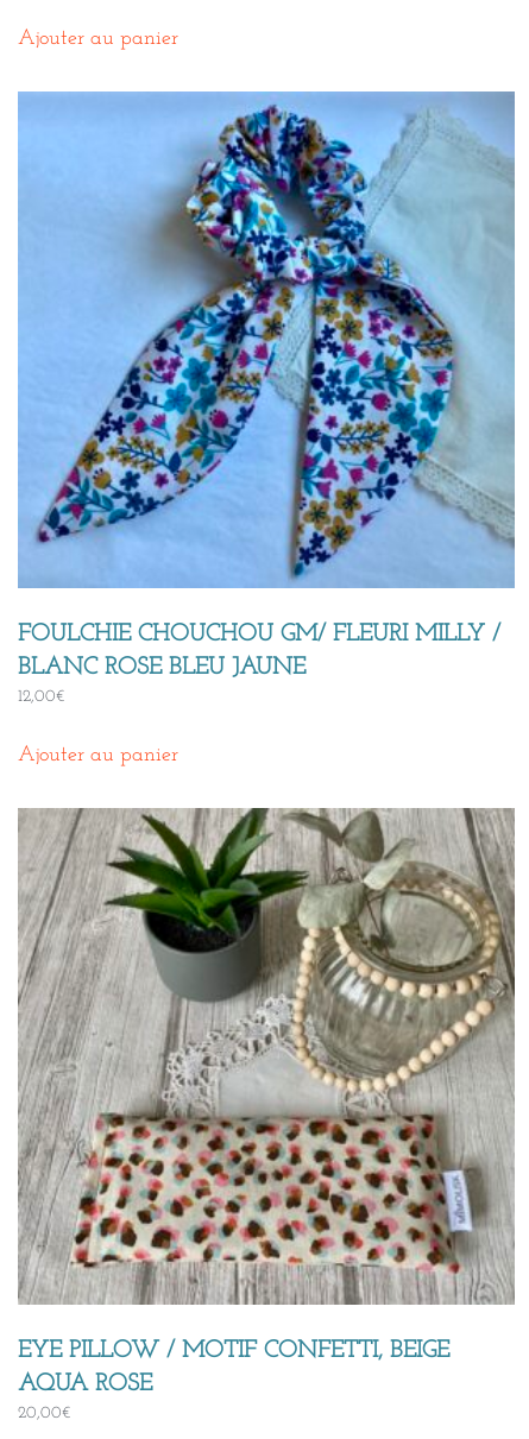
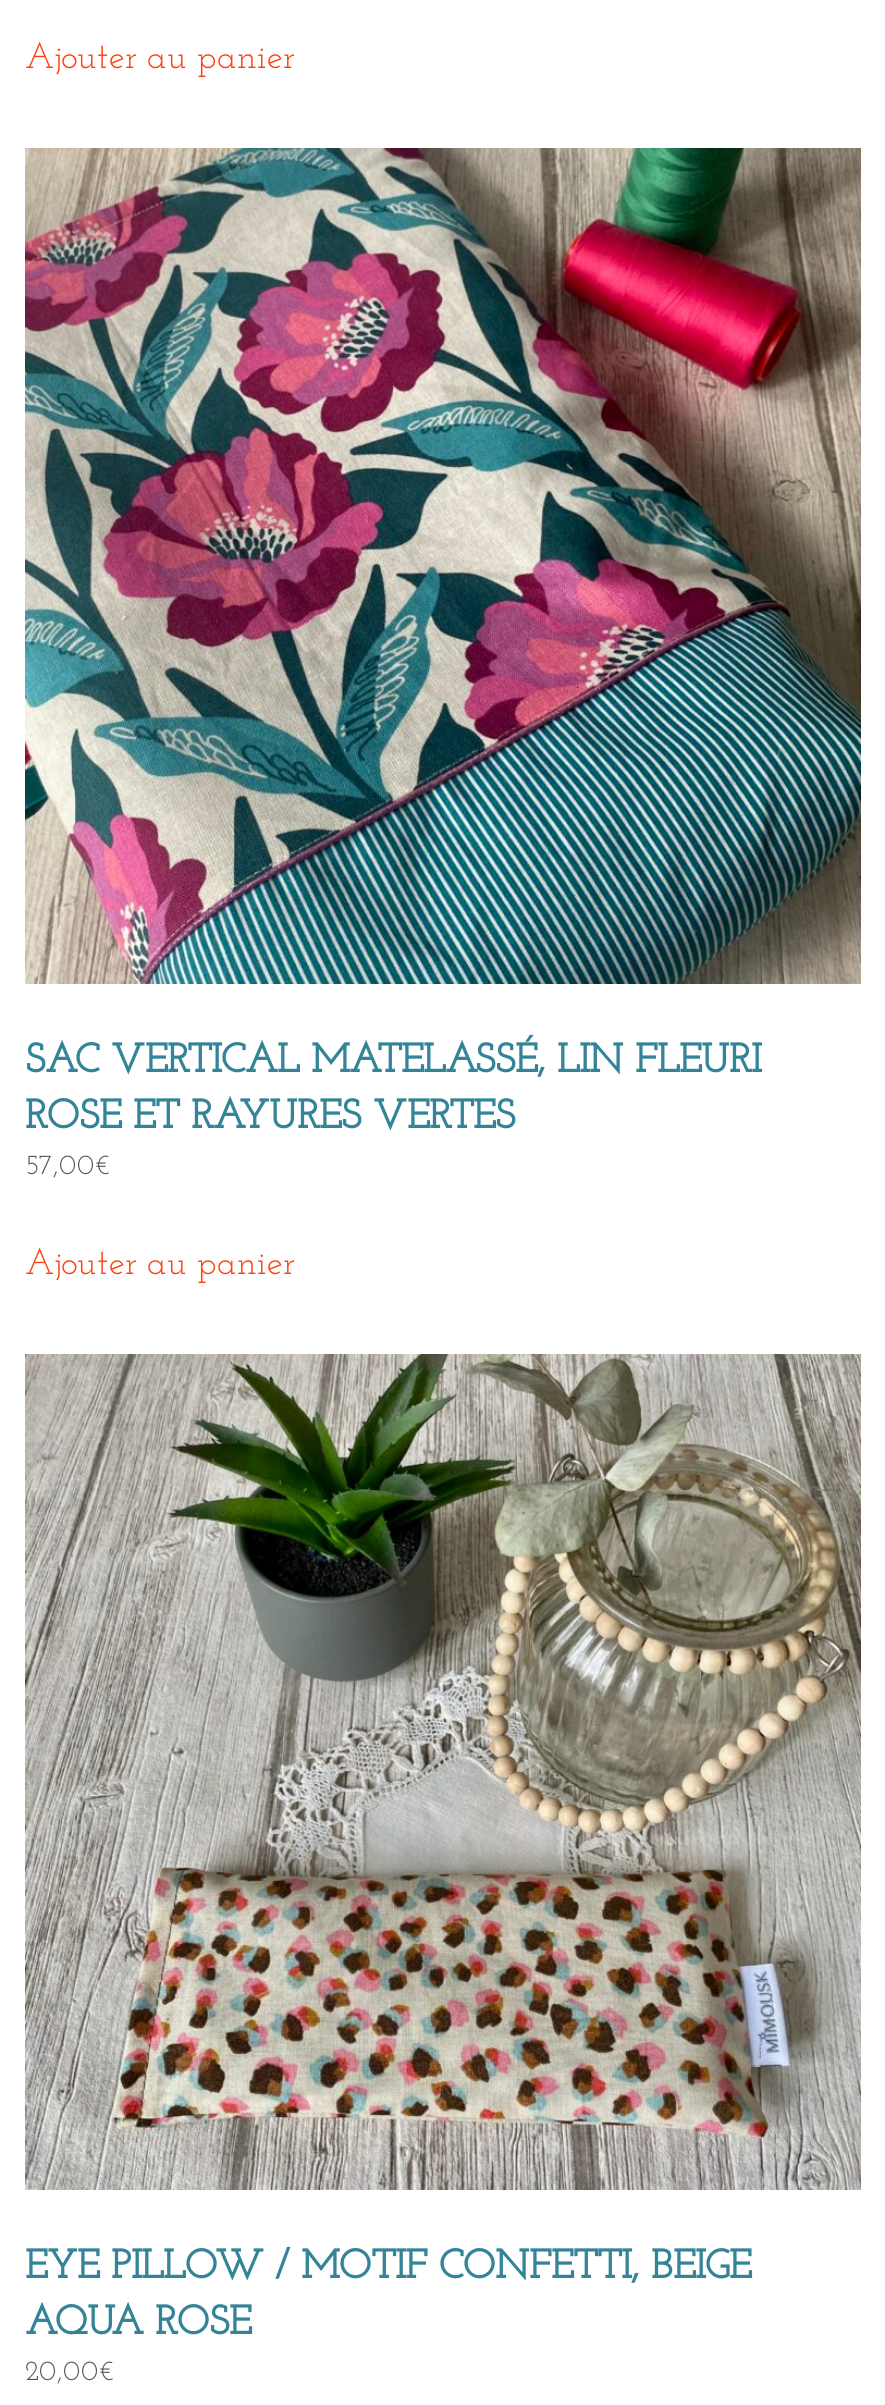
[17,91,515,706] [image] | FOULCHIE CHOUCHOU GM/ FLEURI MILLY / | BLANC ROSE BLEU JAUNE | 12,00€ -> [23,146,863,1182] [image] | SAC VERTICAL MATELASSÉ, LIN FLEURI | ROSE ET RAYURES VERTES | 57,00€

